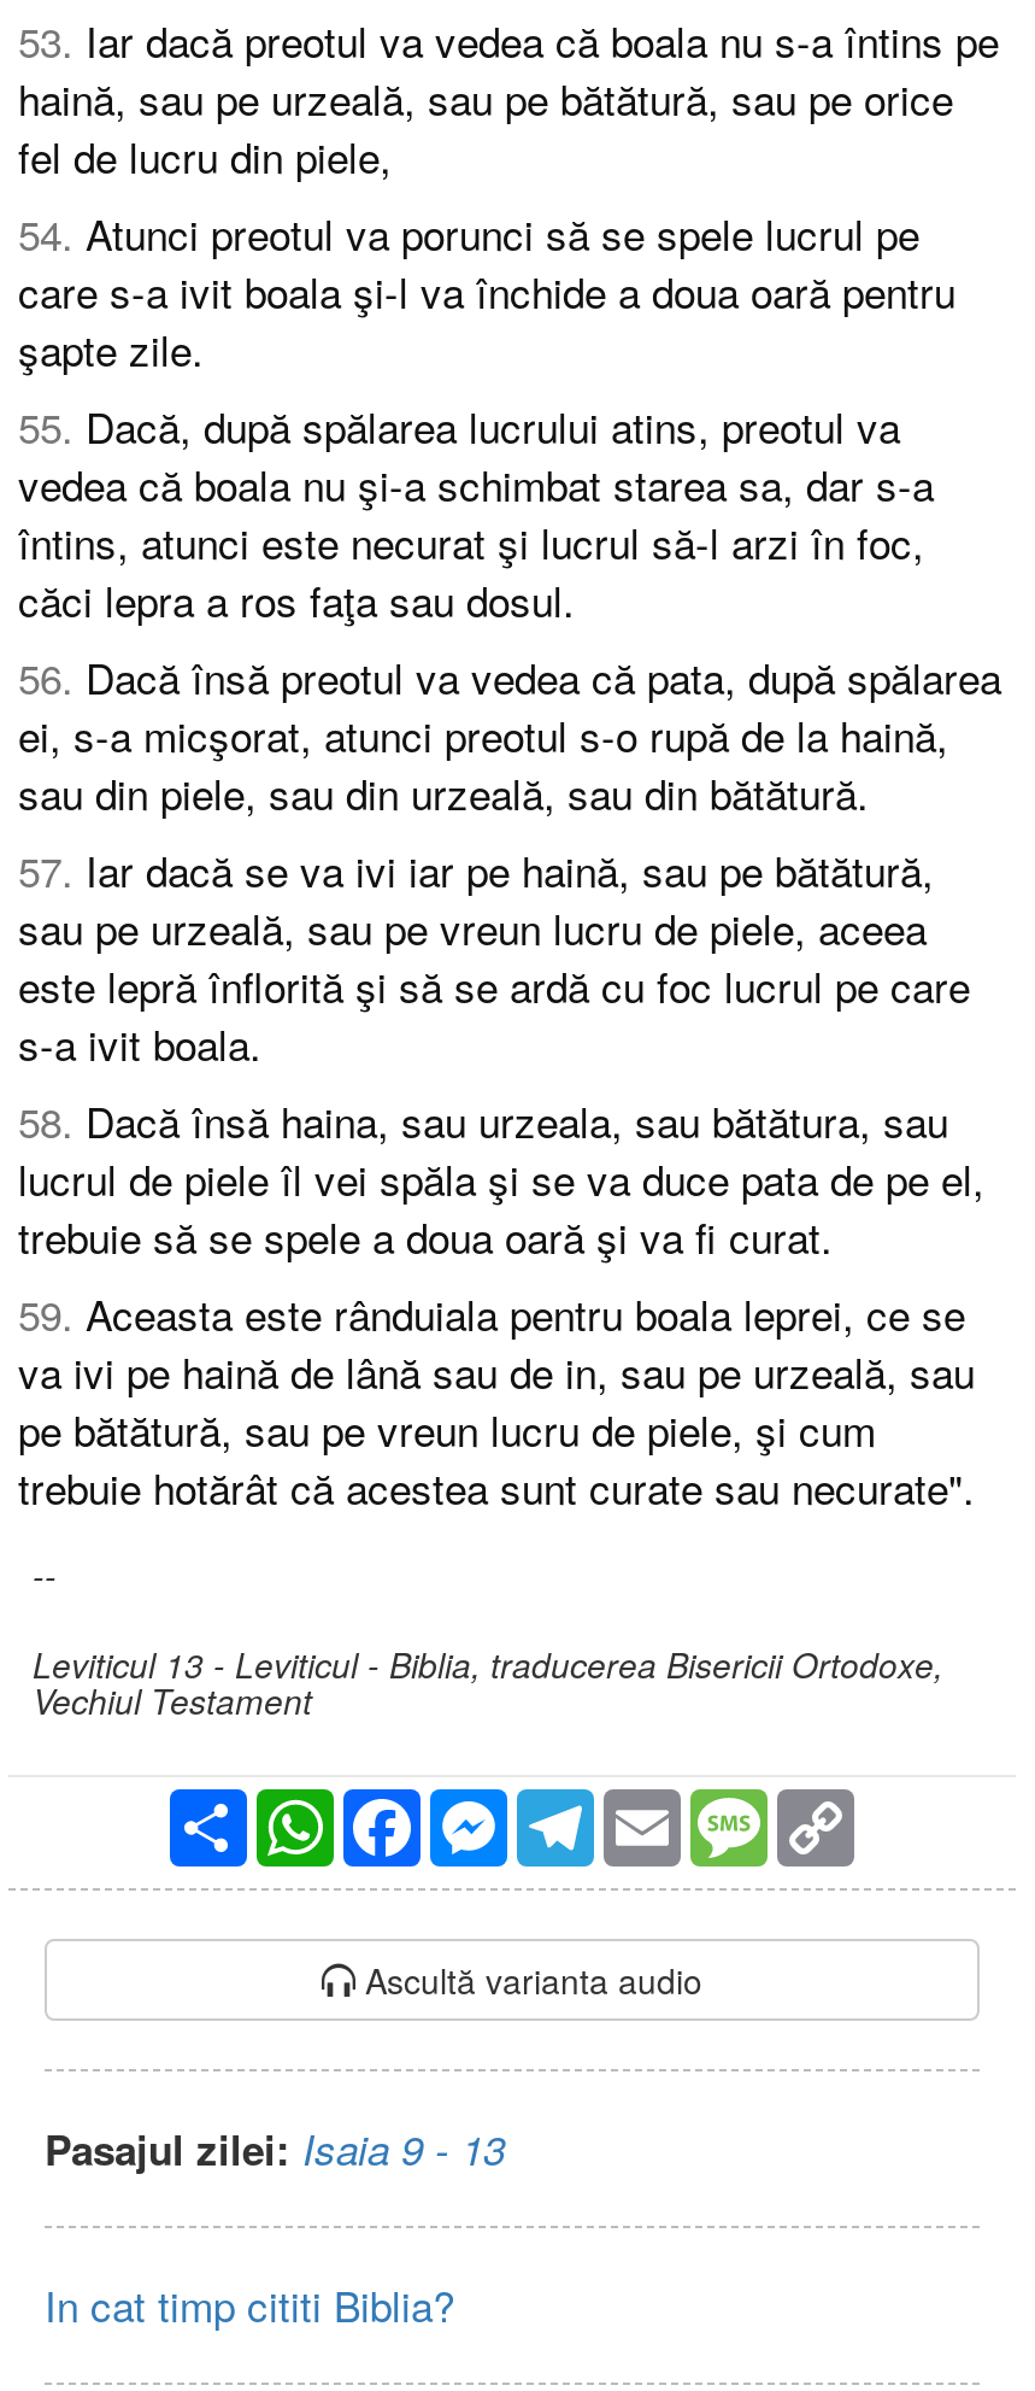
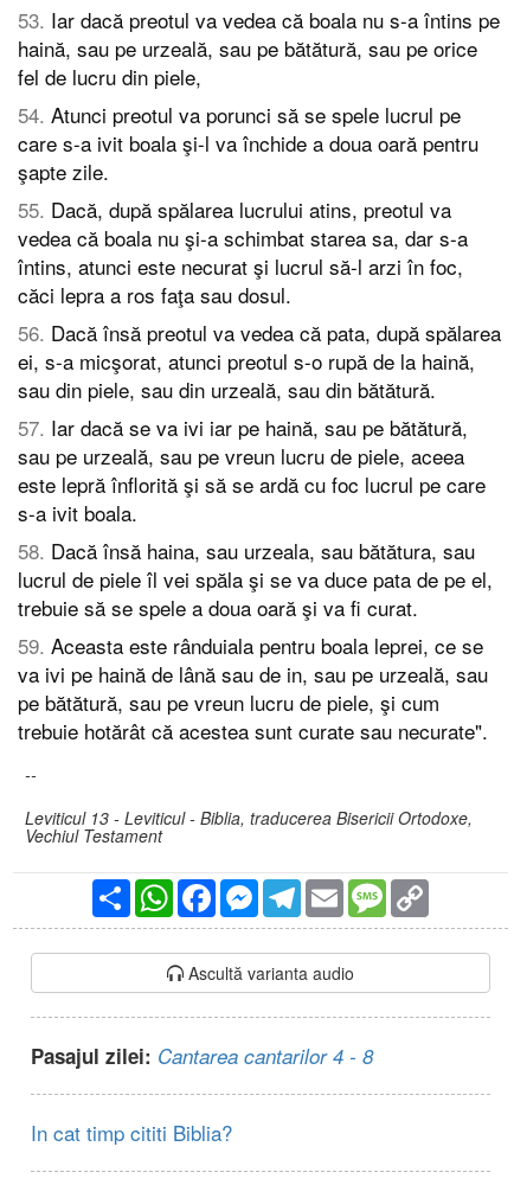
[45,2120,505,2178] Pasajul zilei: Isaia 9 - 13 -> [31,1042,373,1070] Pasajul zilei: Cantarea cantarilor 4 - 8

